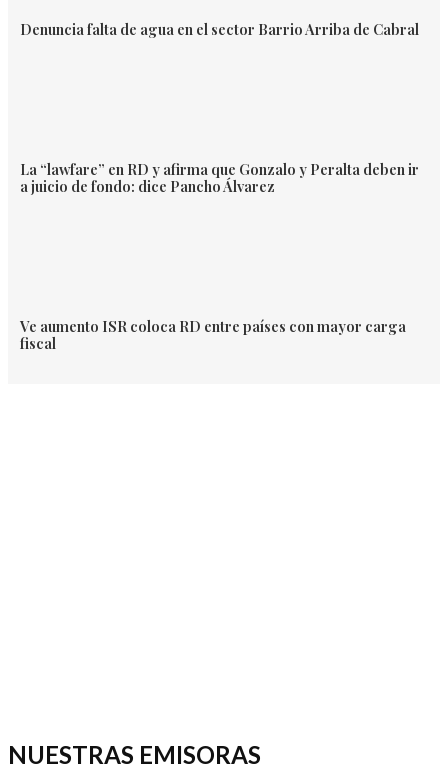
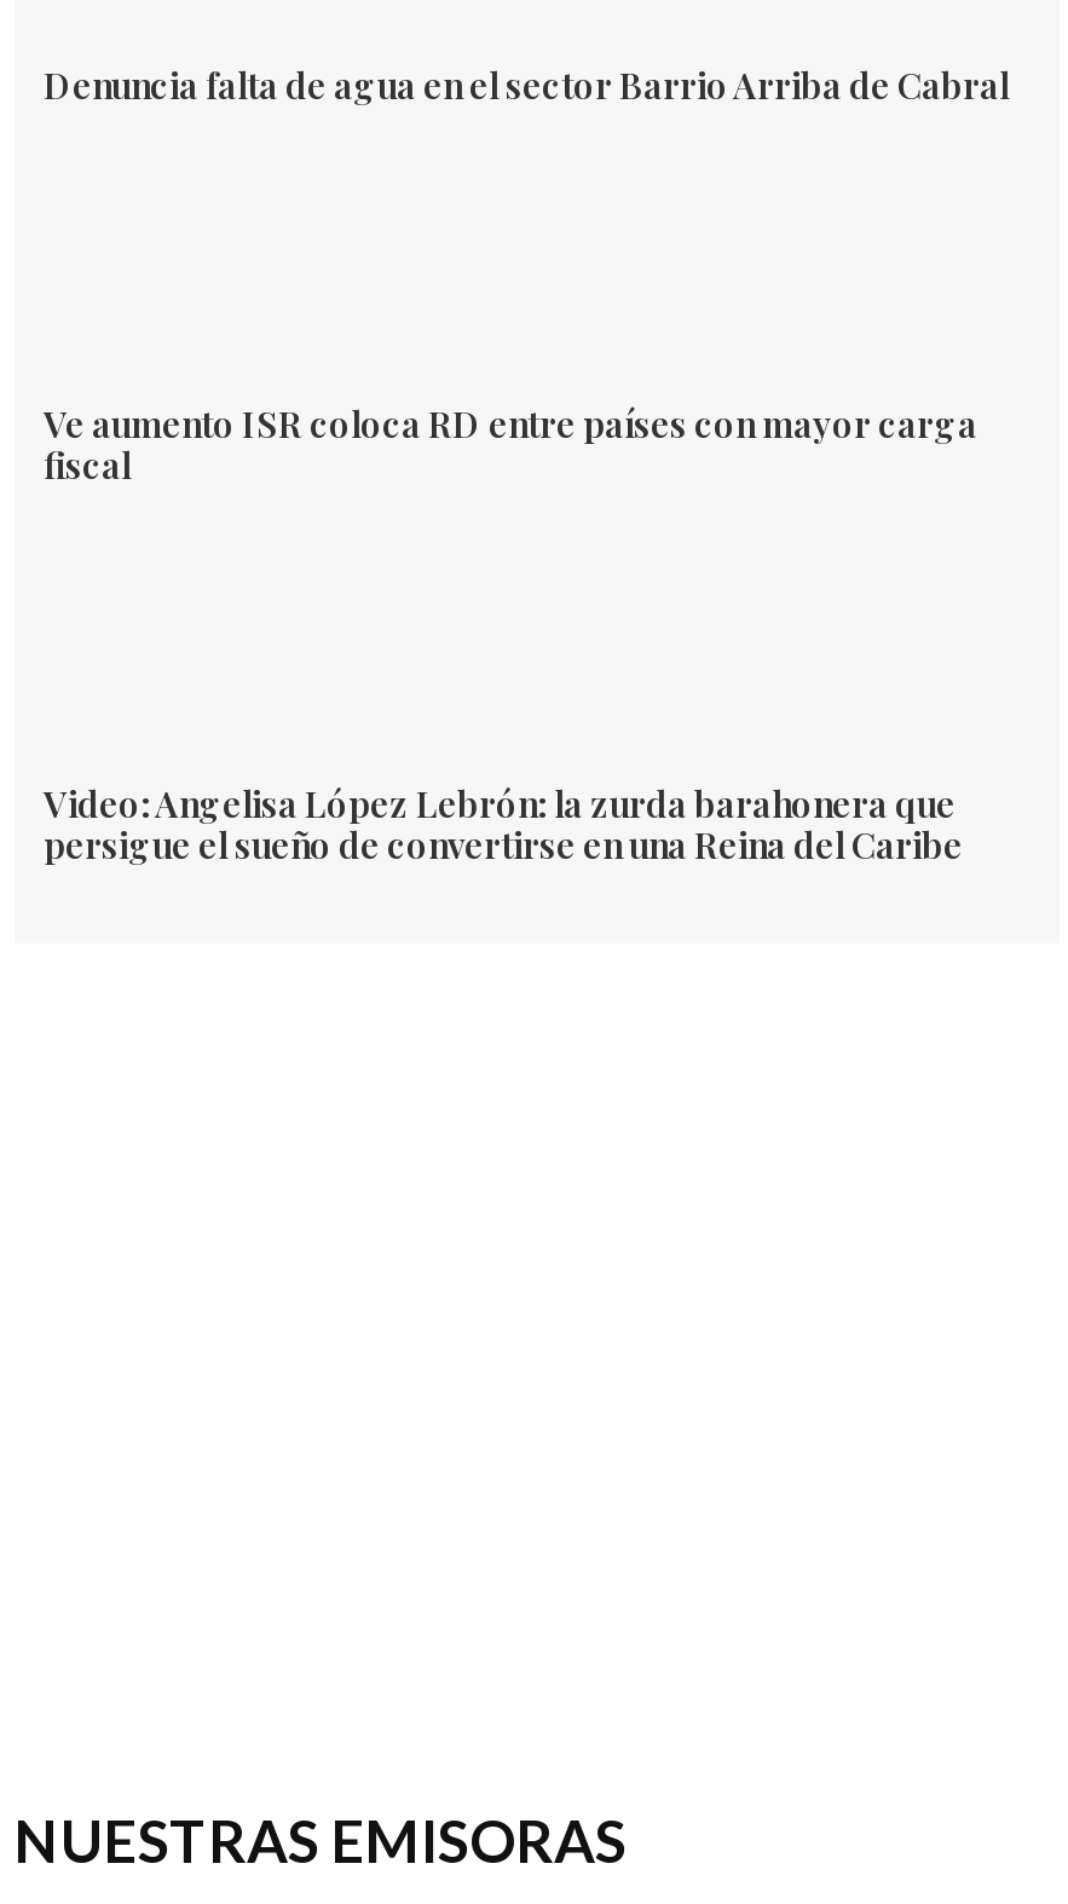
[20,158,419,195] La “lawfare” en RD y afirma que Gonzalo y Peralta deben ir | a juicio de fondo: dice Pancho Álvarez -> none
moved [20,315,406,352] -> [44,398,977,487]: Ve aumento ISR coloca RD entre países con mayor carga | fiscal
none -> [44,778,963,867] Video: Angelisa López Lebrón: la zurda barahonera que | persigue el sueño de convertirse en una Reina del Caribe

